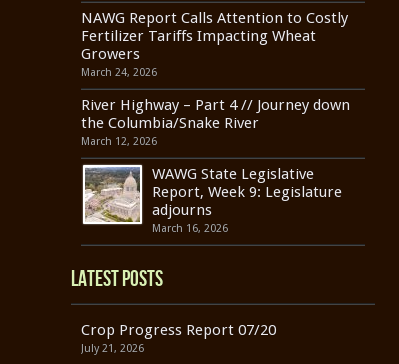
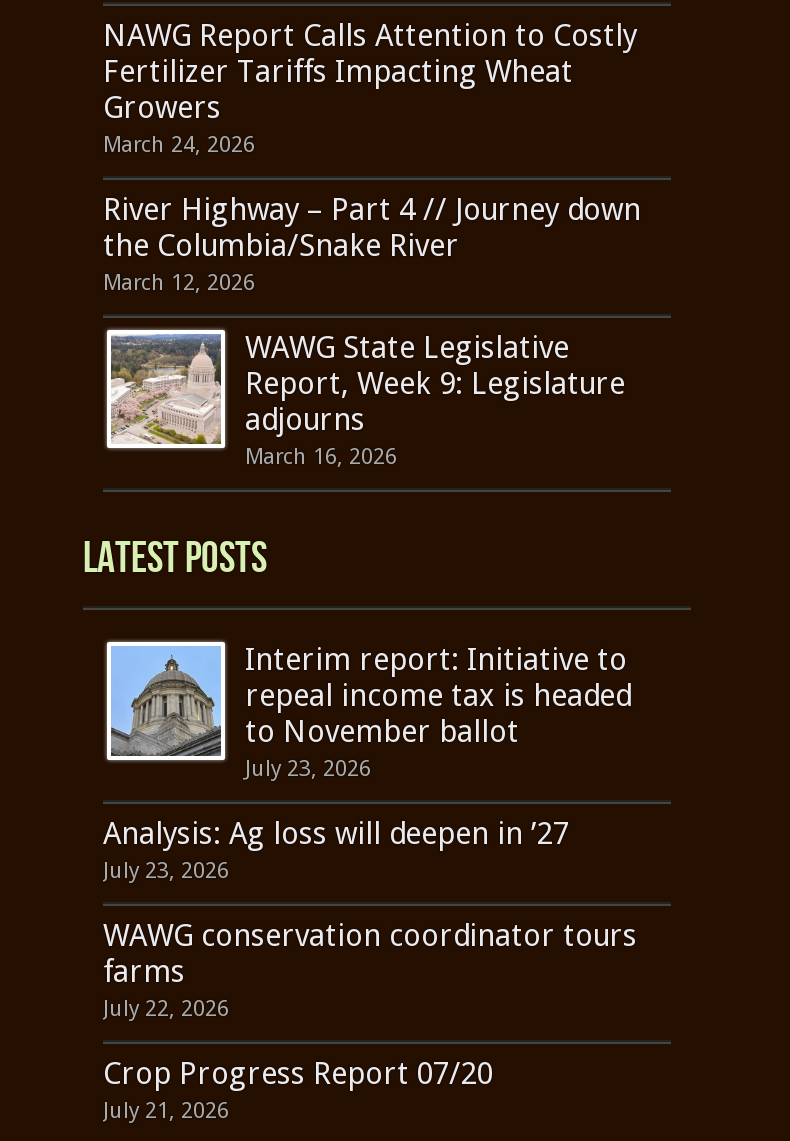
none -> [103,638,637,1023] [image] | Interim report: Initiative to | repeal income tax is headed | to November ballot | July 23, 2026 | Analysis: Ag loss will deepen in ’27 | July 23, 2026 | WAWG conservation coordinator tours | farms | July 22, 2026

